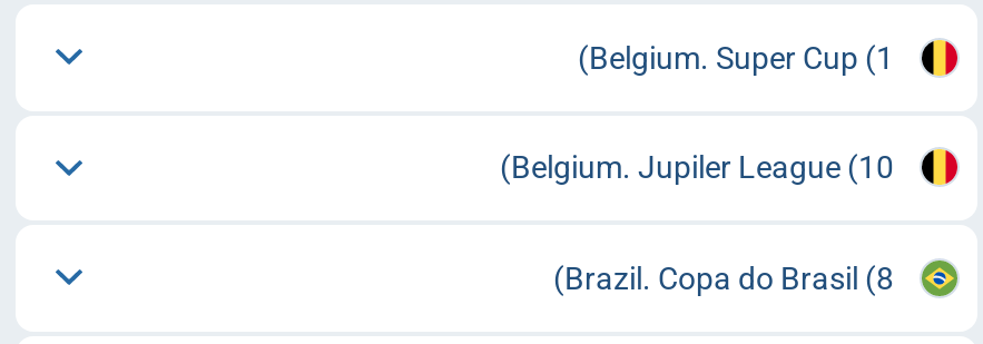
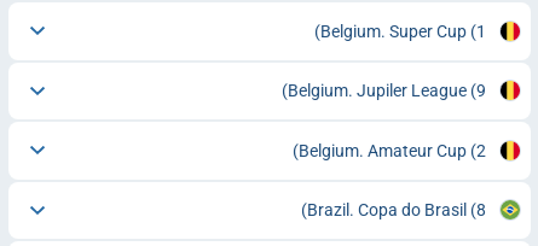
[511,150,894,185] Belgium. Jupiler League (10) -> [287,81,485,160] Belgium. Jupiler League (9) | Belgium. Amateur Cup (2)

